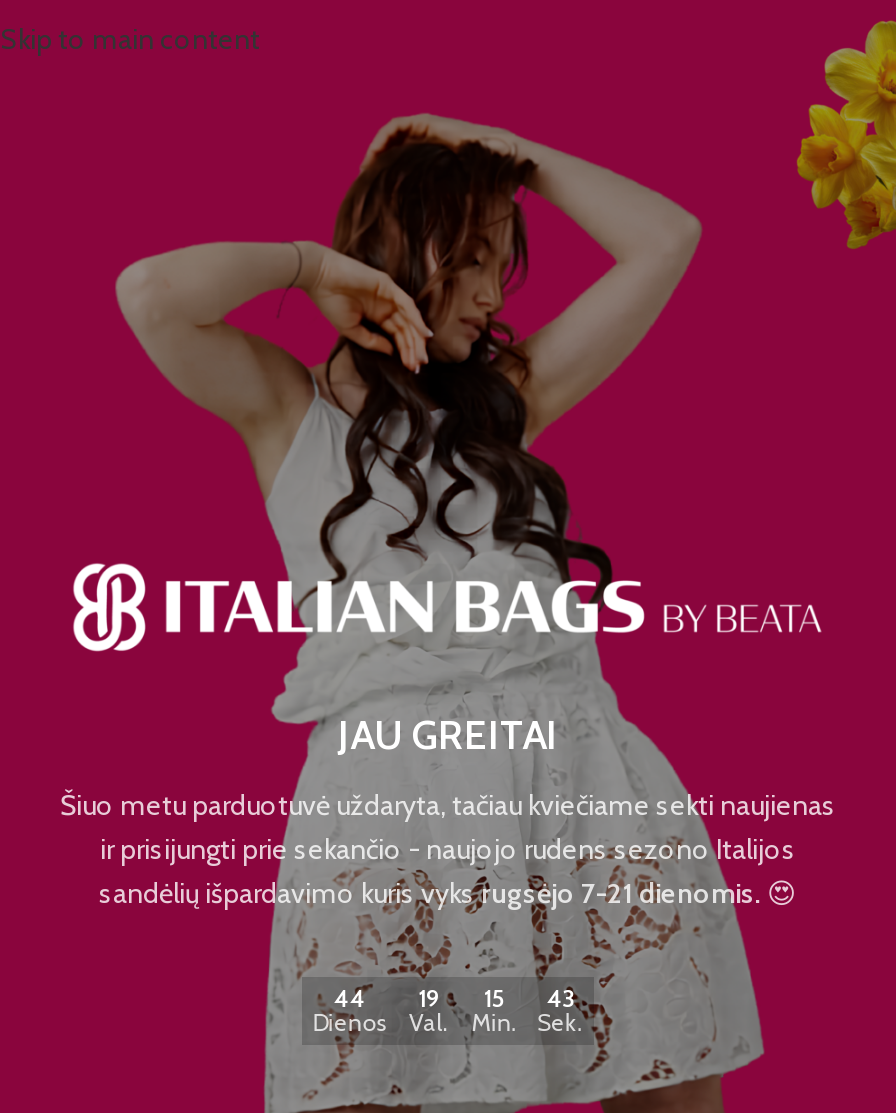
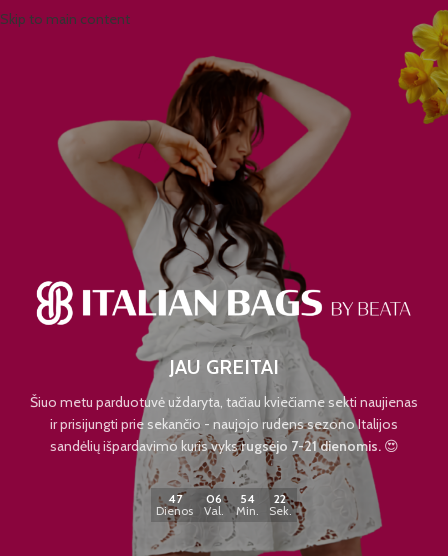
[334,983,366,1013] 44 -> [168,491,182,506] 47
[418,983,440,1013] 19 -> [206,491,222,506] 06
[483,983,505,1013] 15 -> [240,491,255,506] 54
[546,983,574,1013] 43 -> [274,491,286,506] 22

